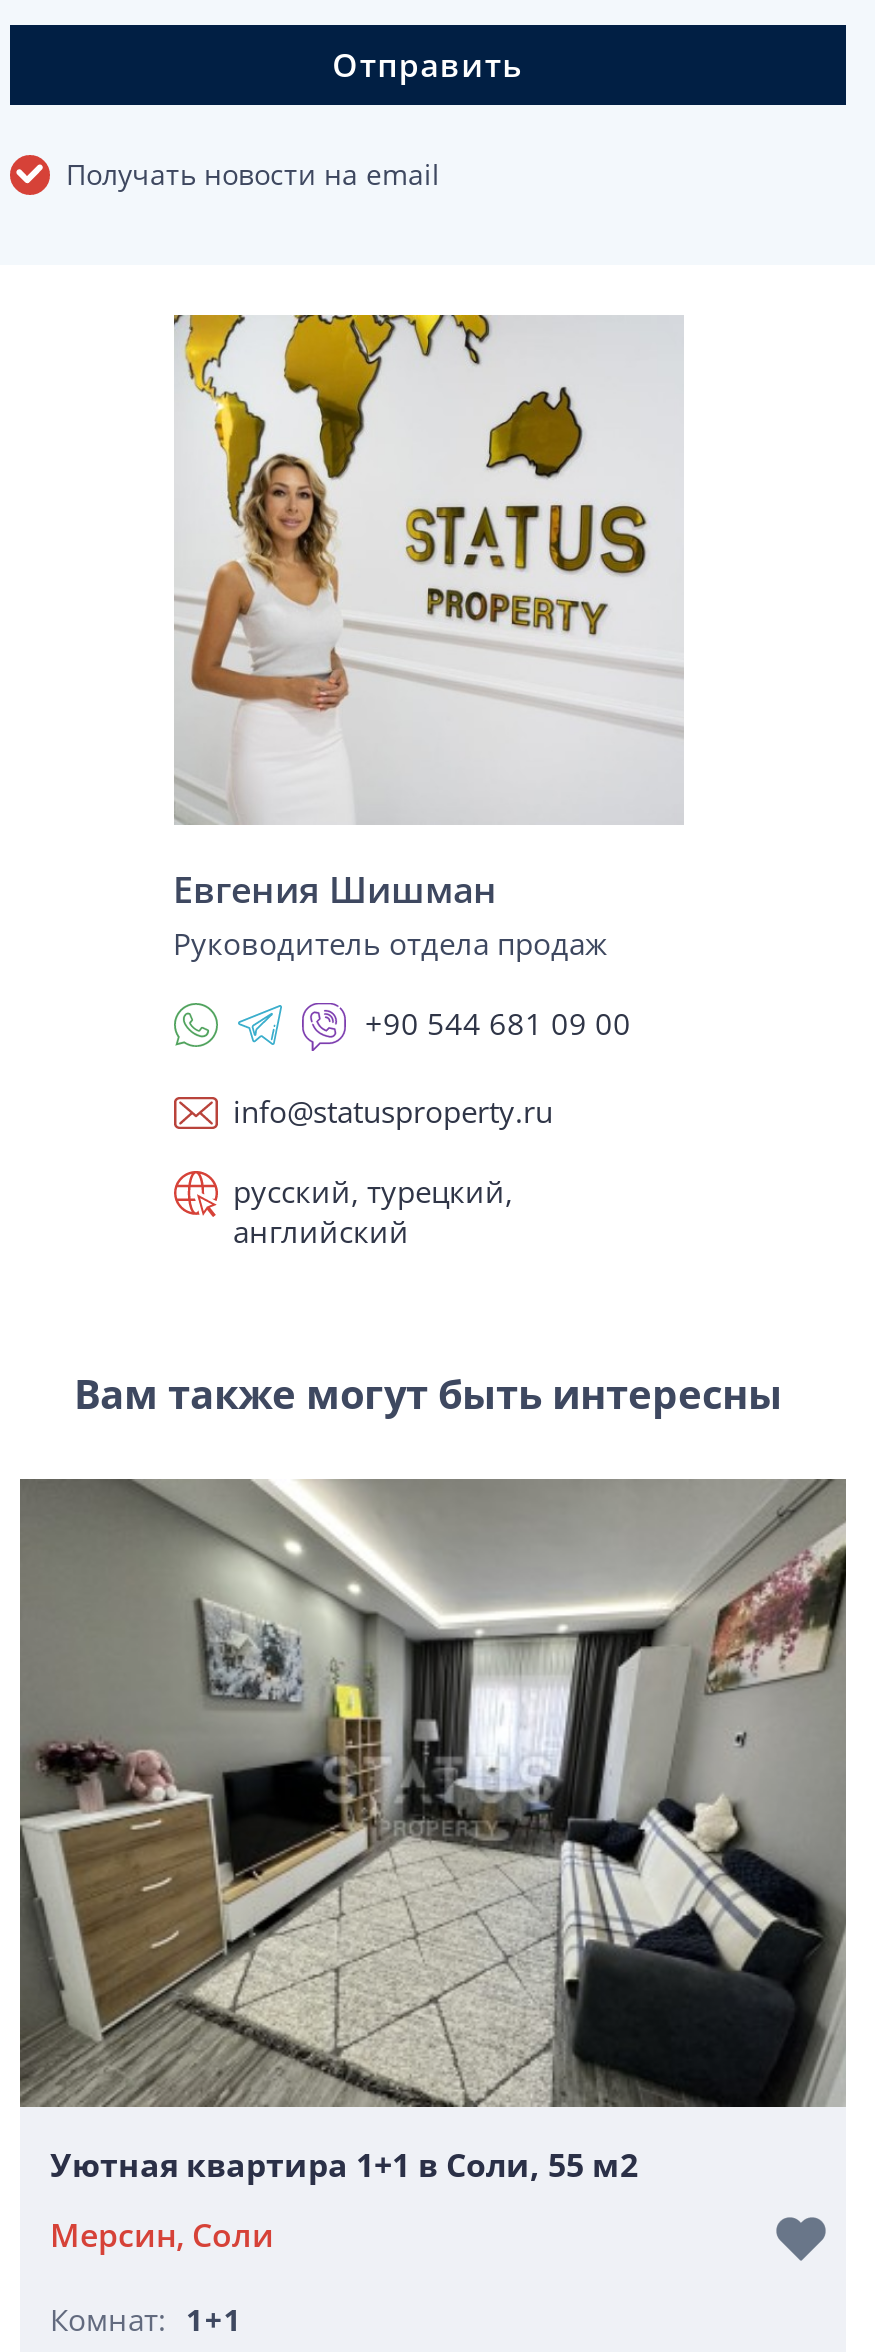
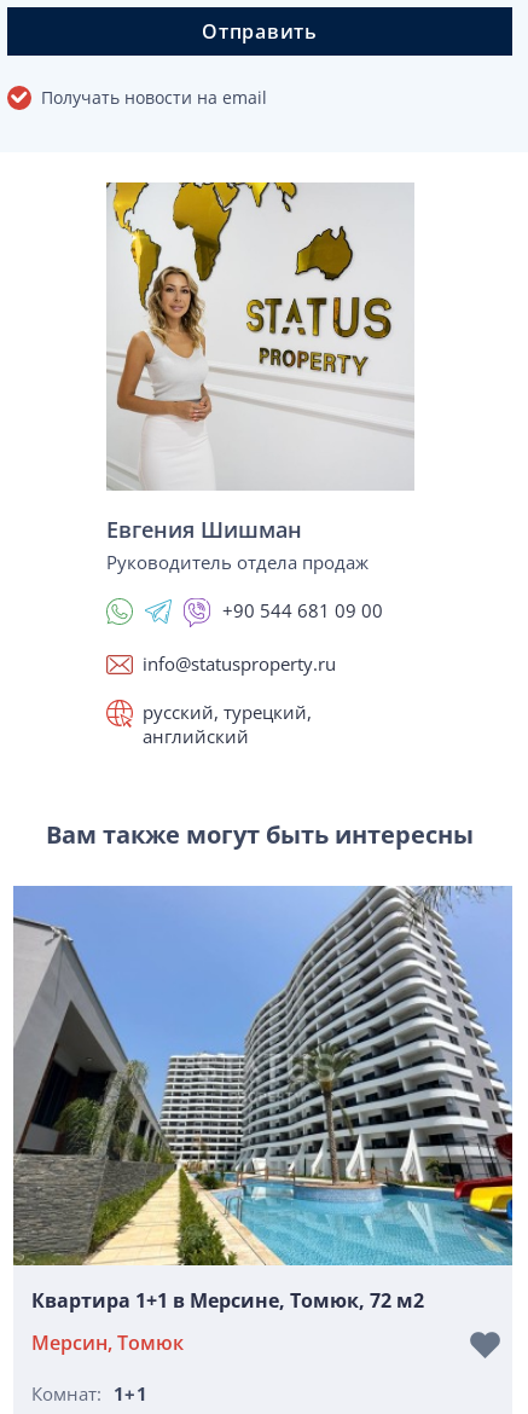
[18,1477,848,2186] [image] | Уютная квартира 1+1 в Соли, 55 м2 -> [12,885,514,1313] [image] | Квартира 1+1 в Мерсине, Томюк, 72 м2
[50,2212,274,2256] Мерсин, Соли -> [31,1329,184,1355] Мерсин, Томюк

